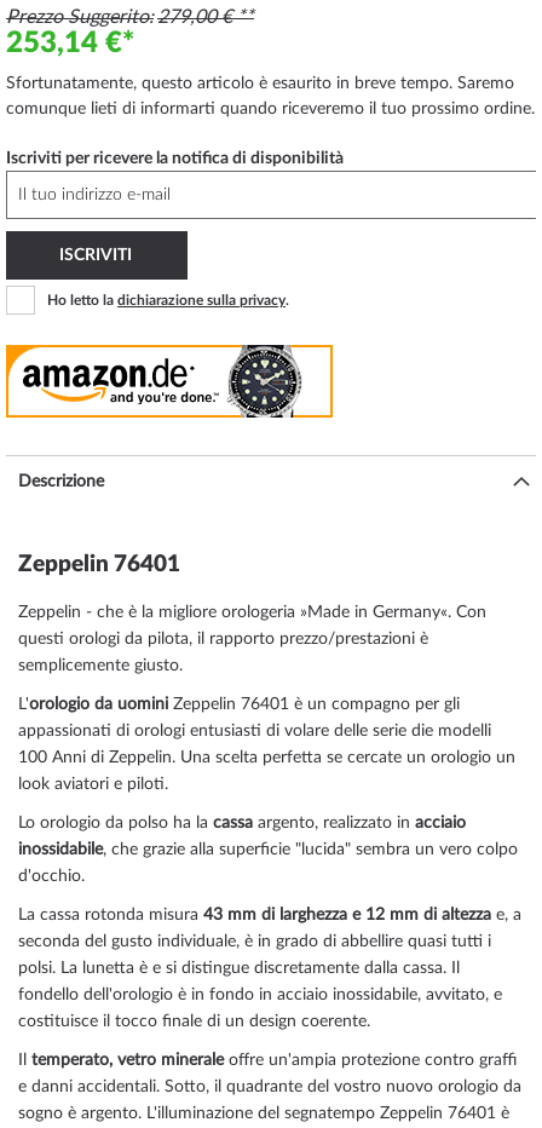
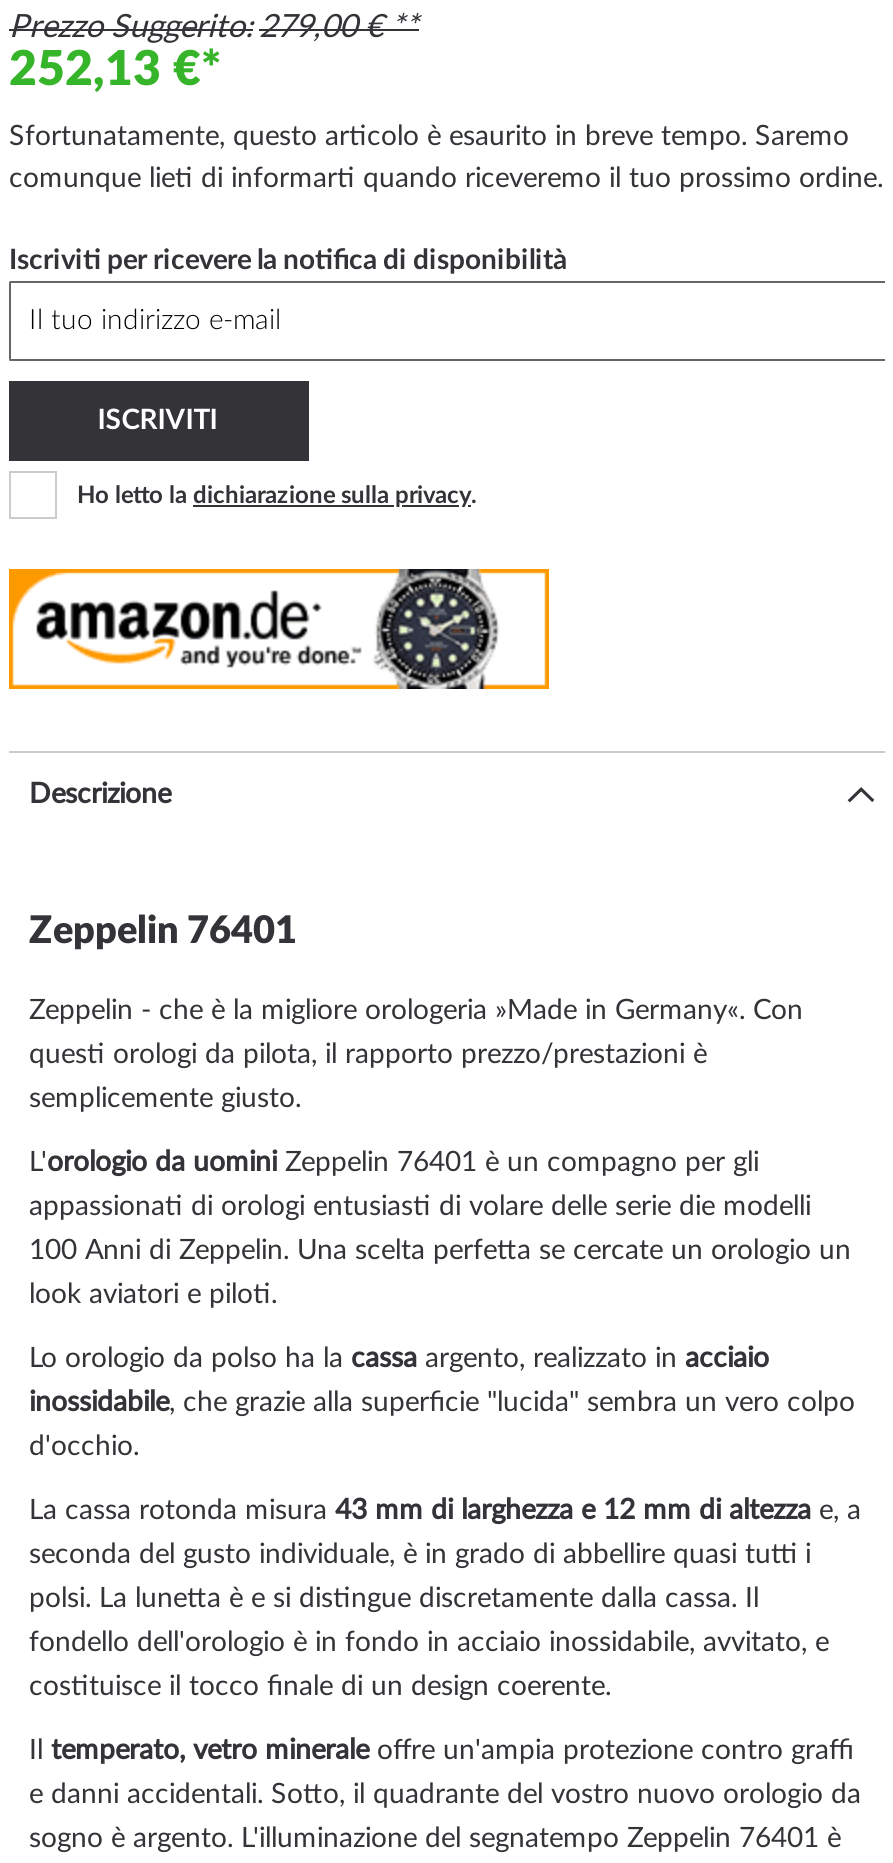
[6,29,122,58] 253,14 € -> [9,47,201,95] 252,13 €

